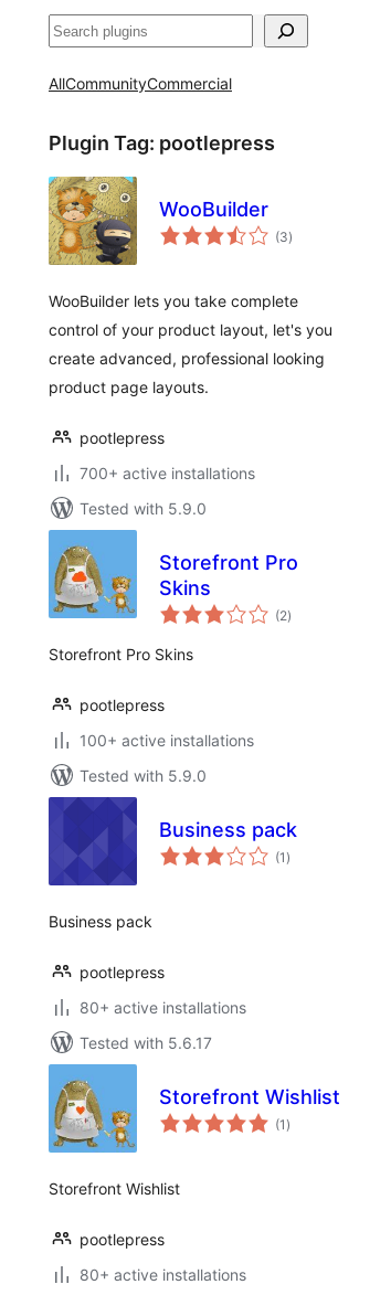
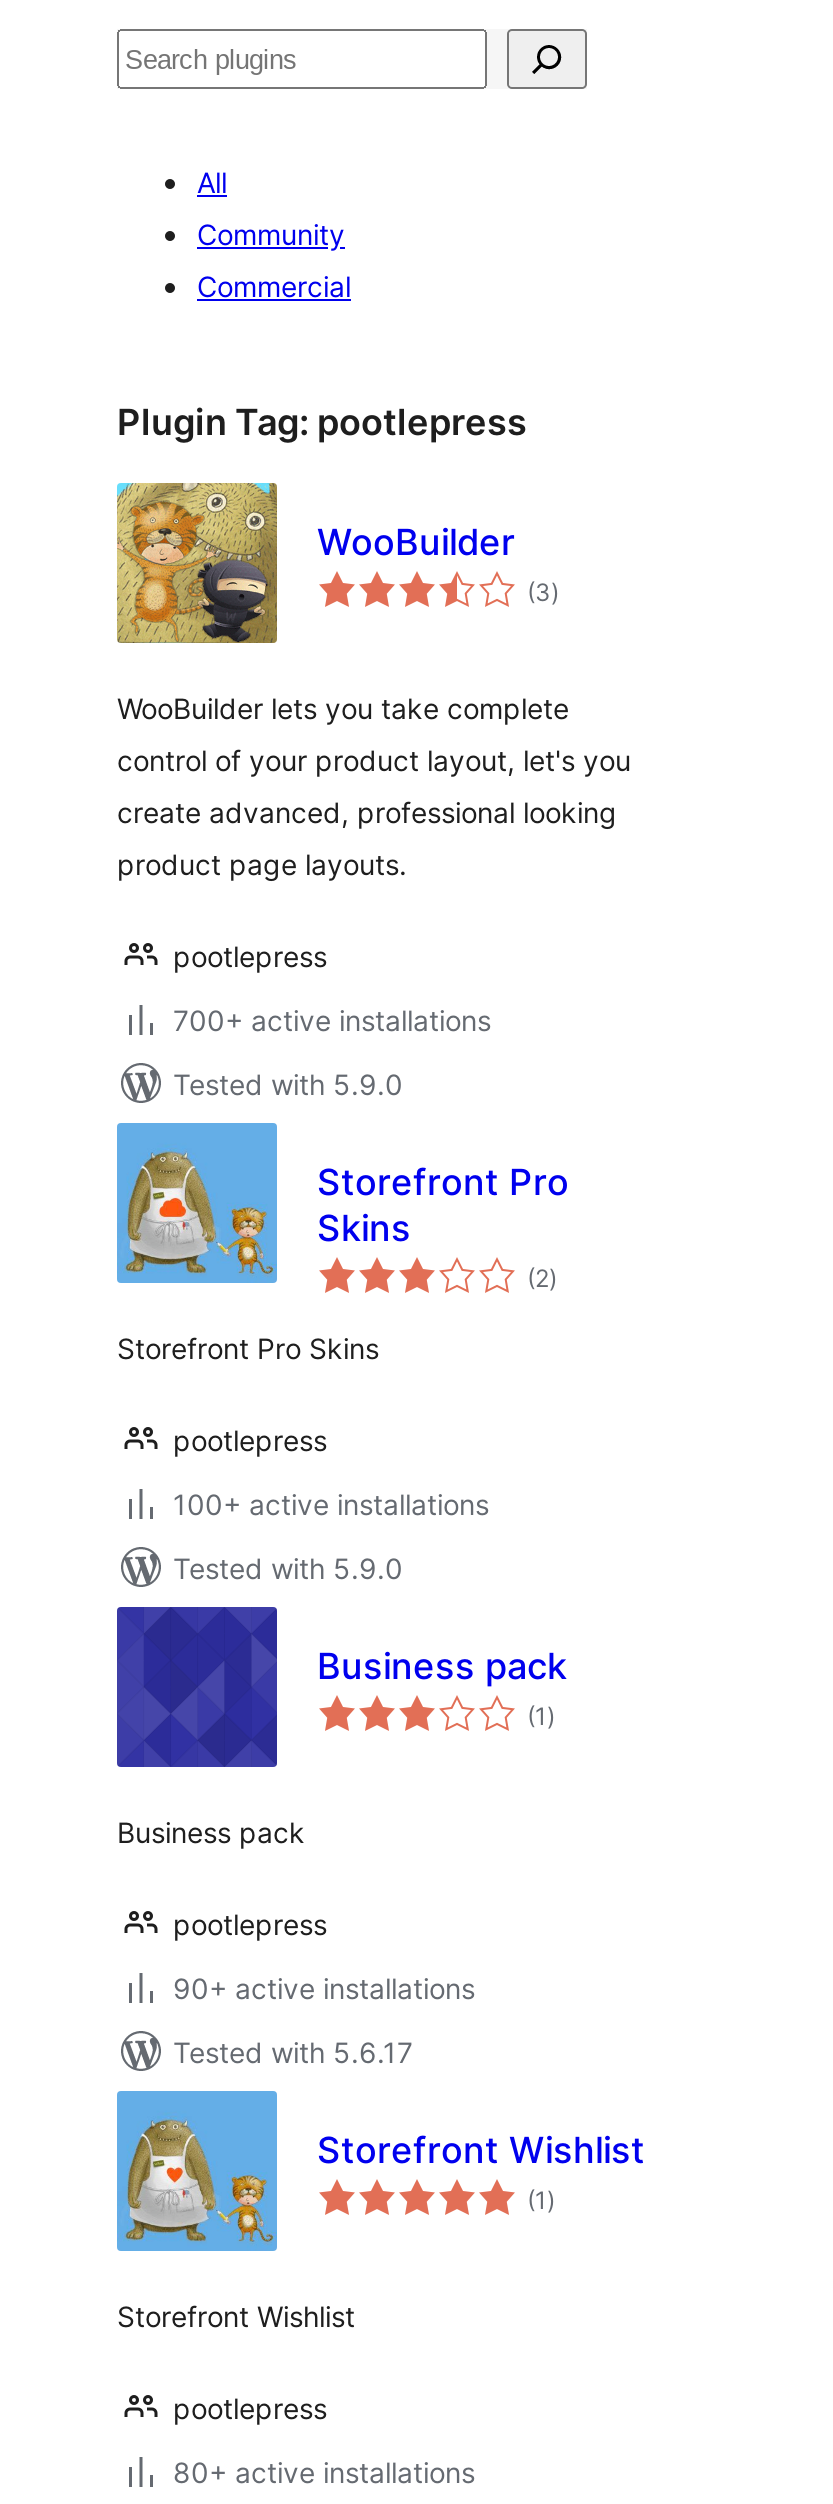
[80,998,246,1017] 80+ active installations -> [173,1971,475,2005] 90+ active installations

